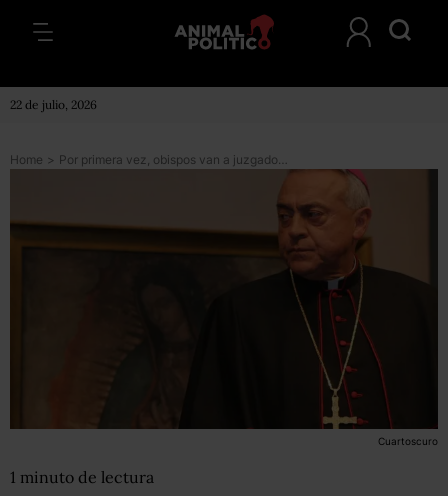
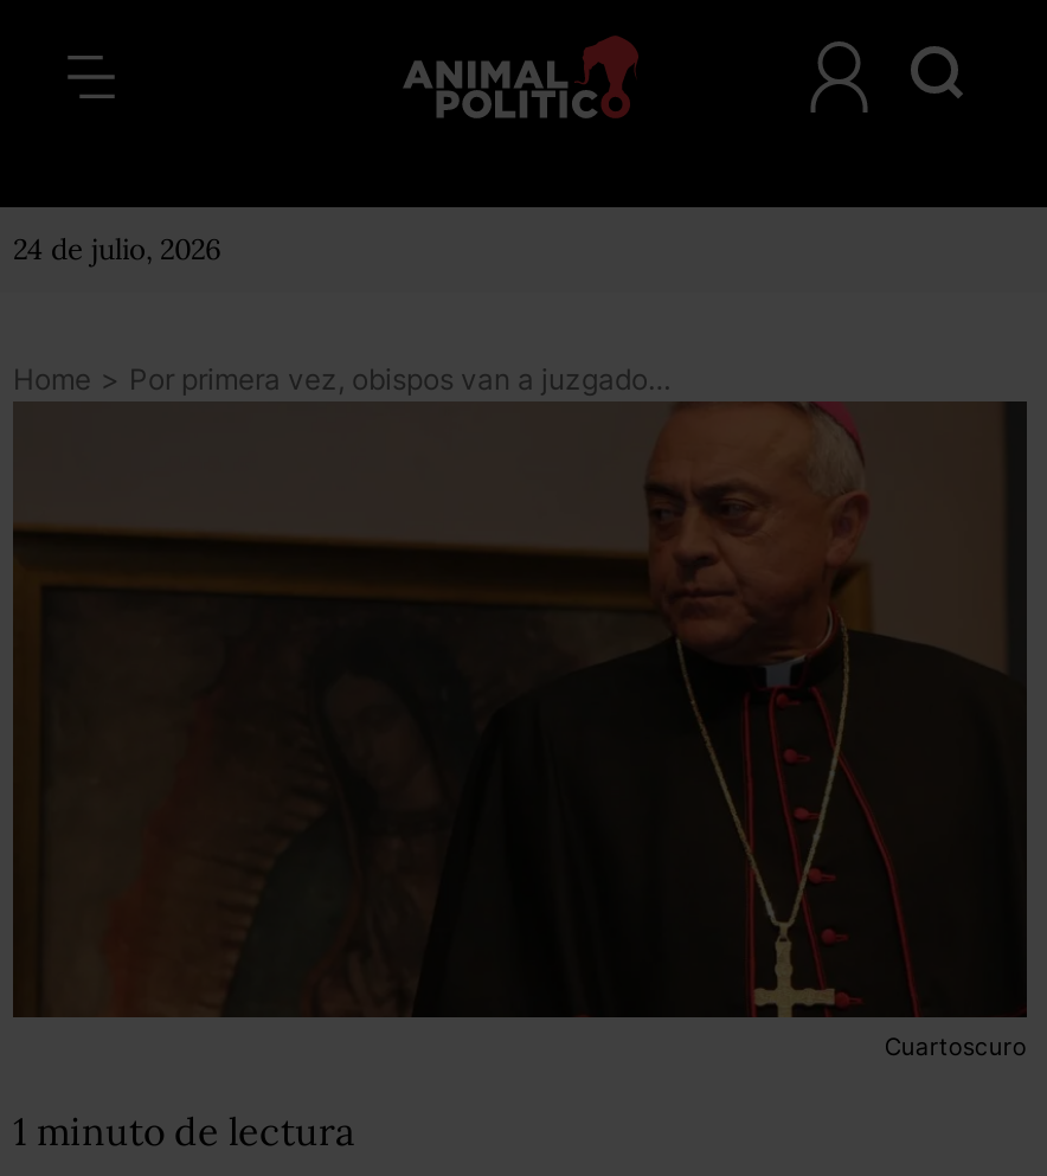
[10,97,97,112] 22 de julio, 2026 -> [13,231,221,266] 24 de julio, 2026

